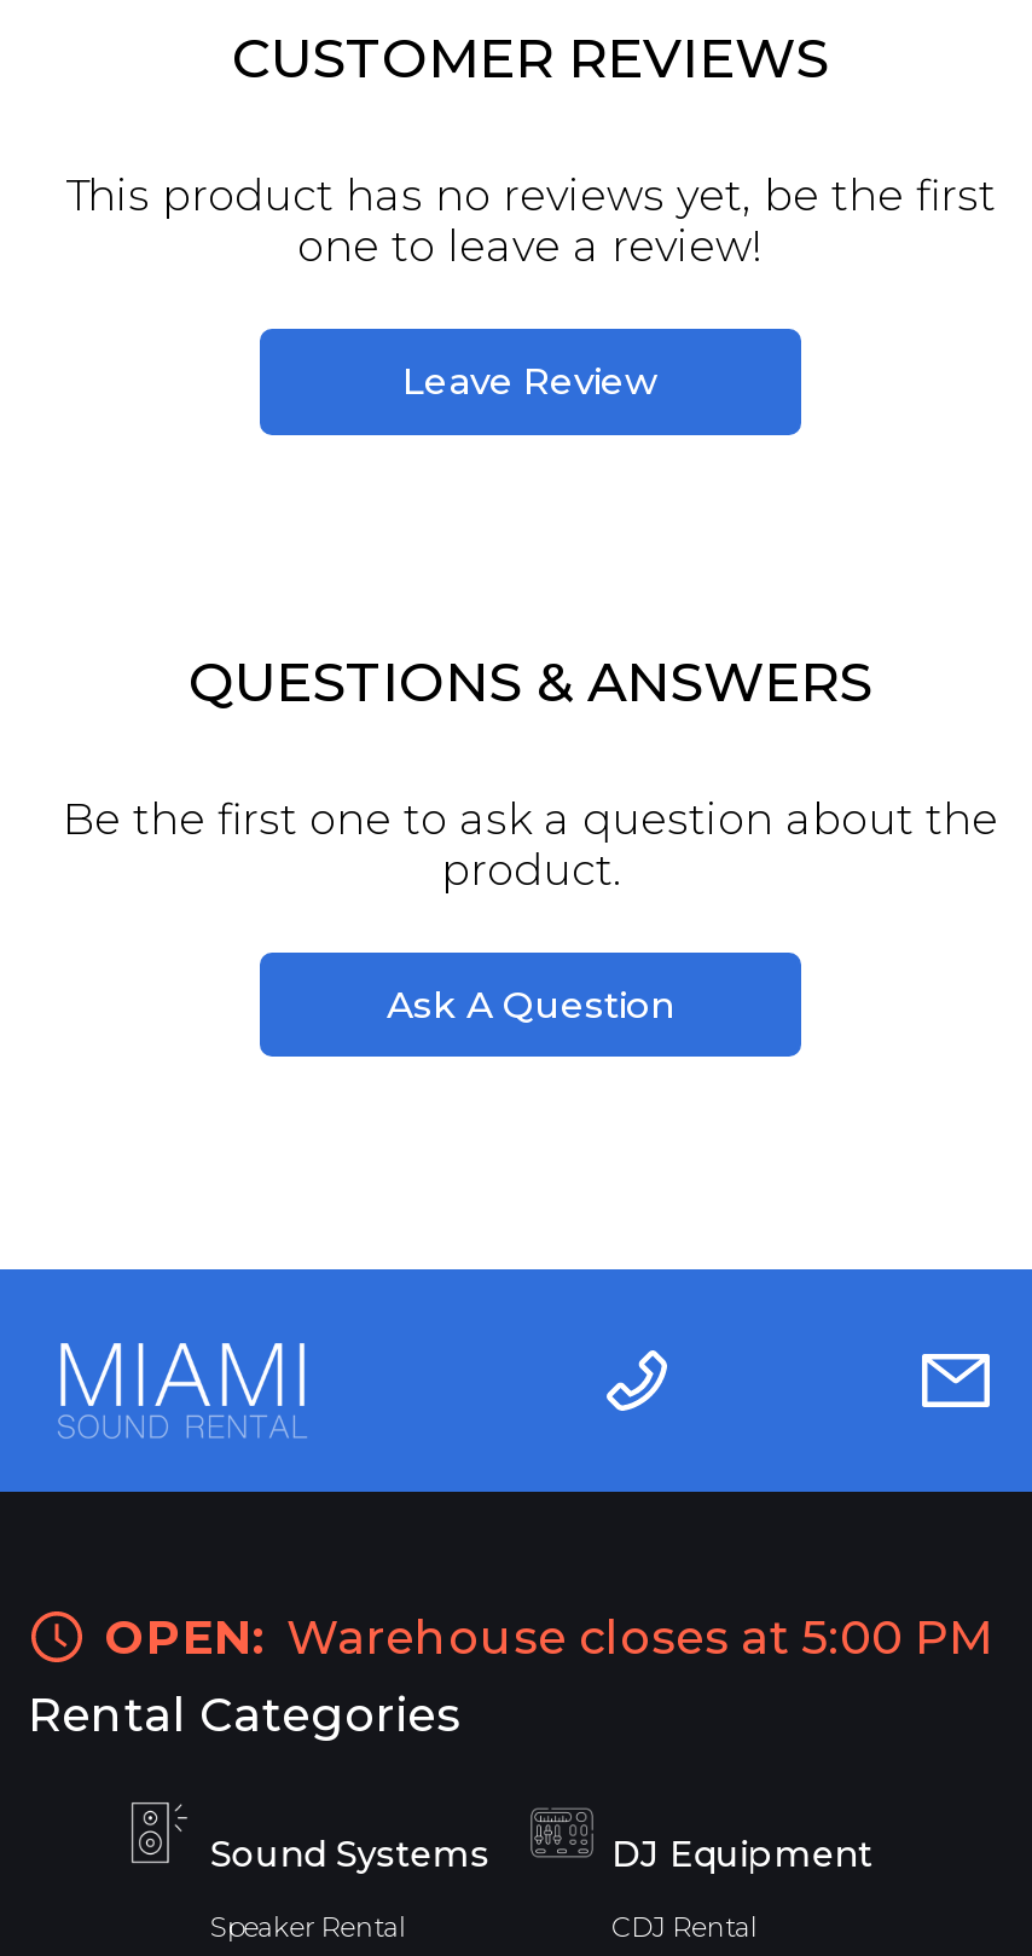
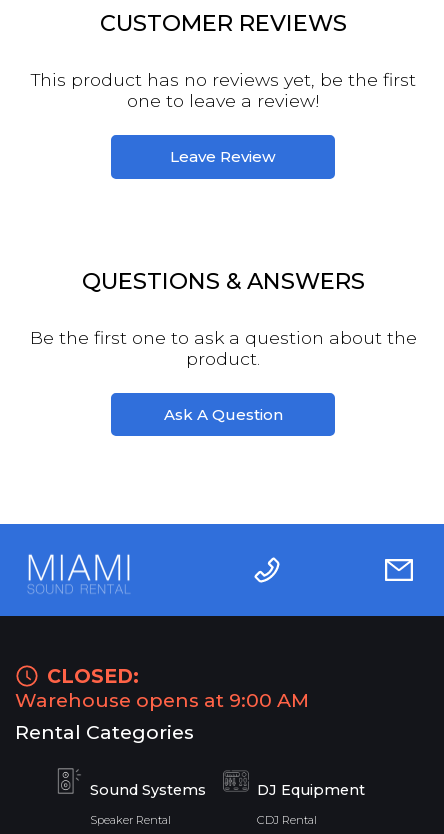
[105,1608,992,1666] OPEN: Warehouse closes at 5:00 PM -> [15,664,309,712] CLOSED: | Warehouse opens at 9:00 AM

